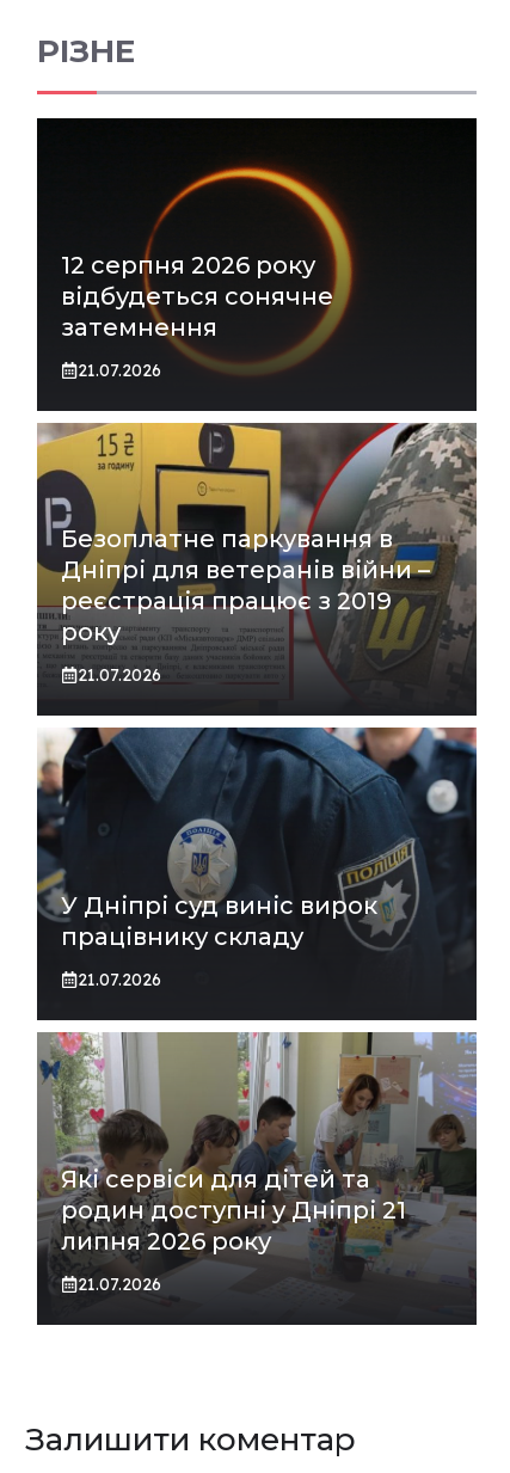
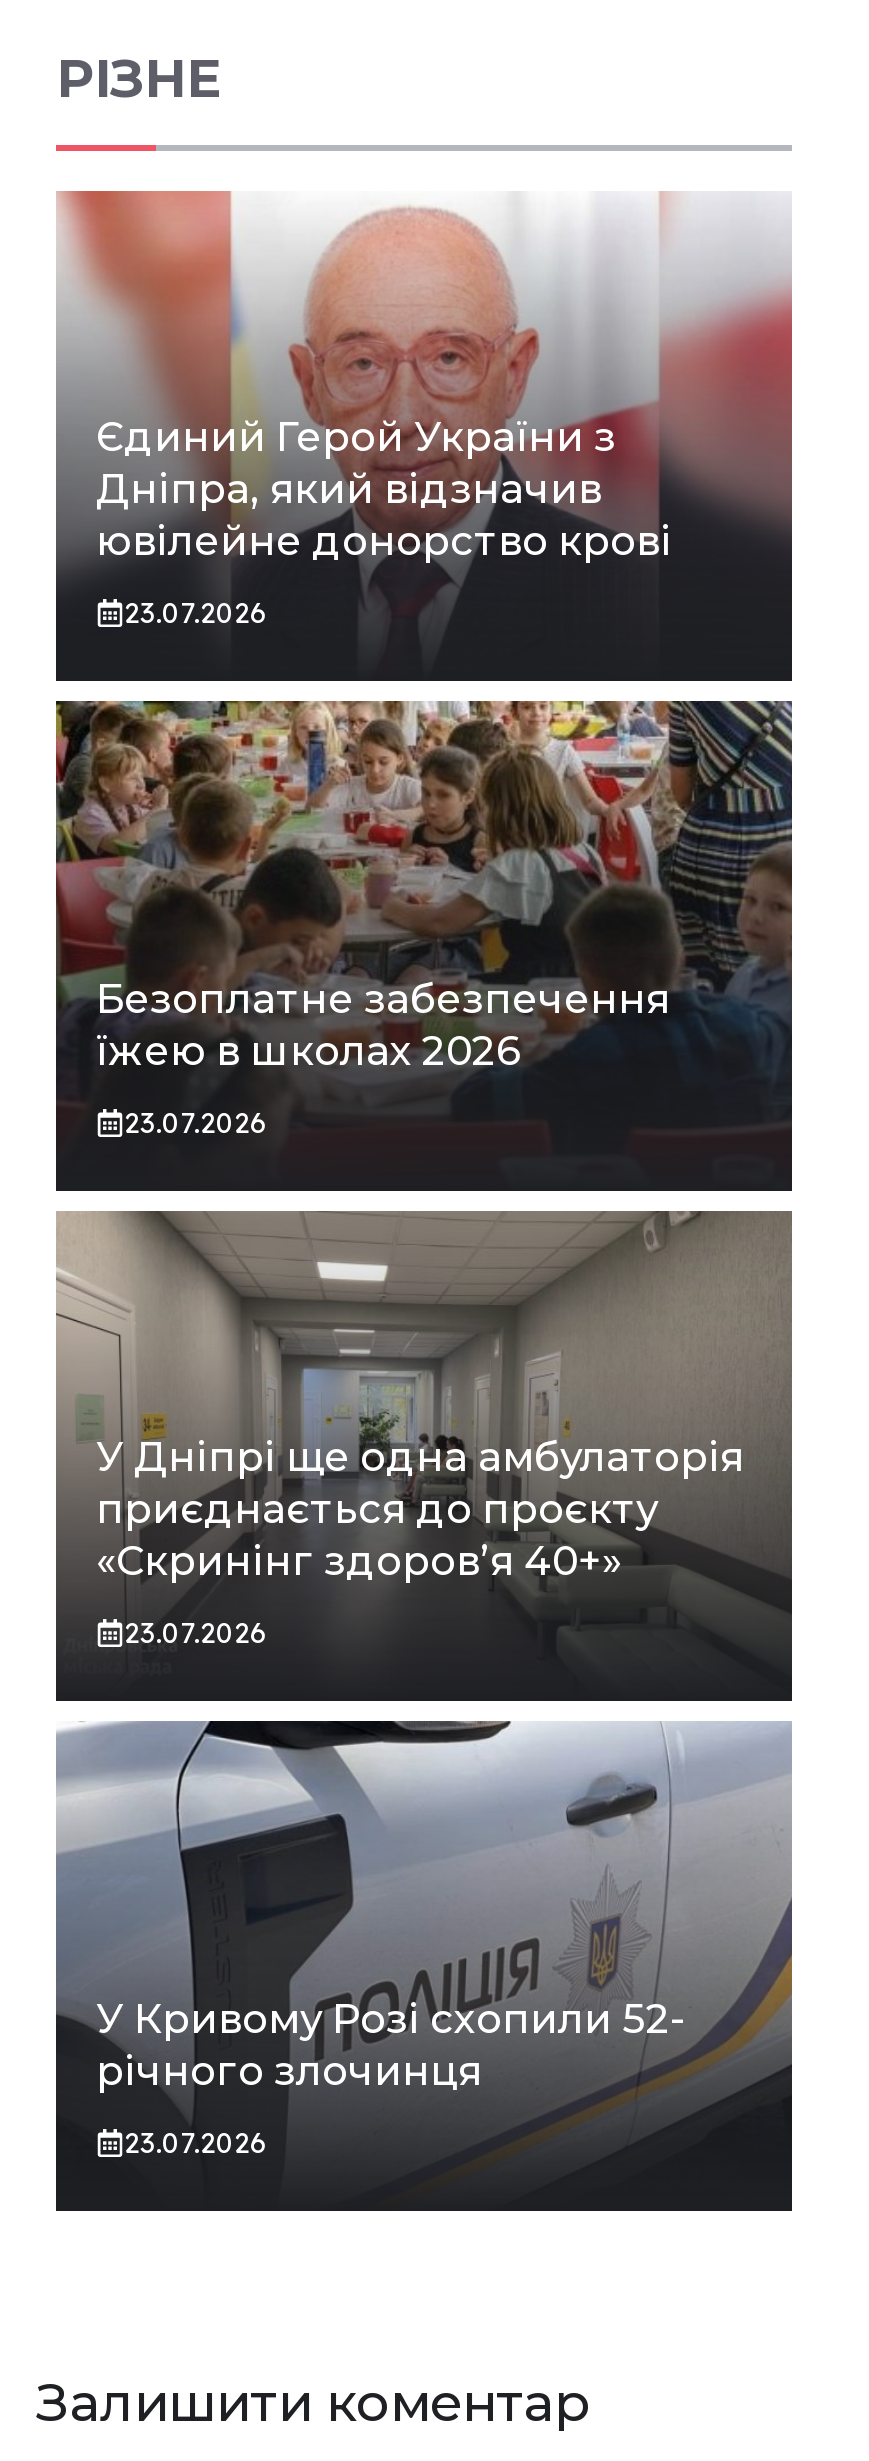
[36,117,478,375] [image] | 12 серпня 2026 року | відбудеться сонячне | затемнення -> [54,189,794,625] [image] | Єдиний Герой України з | Дніпра, який відзначив | ювілейне донорство крові
[78,359,161,381] 21.07.2026 -> [124,594,266,630] 23.07.2026
[36,422,477,673] [image] | Безоплатне паркування в | Дніпрі для ветеранів війни – | реєстрація працює з 2019 | року -> [54,699,794,1121] [image] | Безоплатне забезпечення | їжею в школах 2026
[78,664,161,685] 21.07.2026 -> [124,1104,266,1140] 23.07.2026
[36,726,478,978] [image] | У Дніпрі суд виніс вирок | працівнику складу -> [54,1209,794,1637] [image] | У Дніпрі ще одна амбулаторія | приєднається до проєкту | «Скринінг здоров’я 40+»
[78,968,161,990] 21.07.2026 -> [124,1614,266,1650] 23.07.2026
[36,1031,478,1282] [image] | Які сервіси для дітей та | родин доступні у Дніпрі 21 | липня 2026 року -> [56,1719,794,2139] [image] | У Кривому Розі схопили 52- | річного злочинця
[78,1273,161,1295] 21.07.2026 -> [124,2124,266,2160] 23.07.2026

